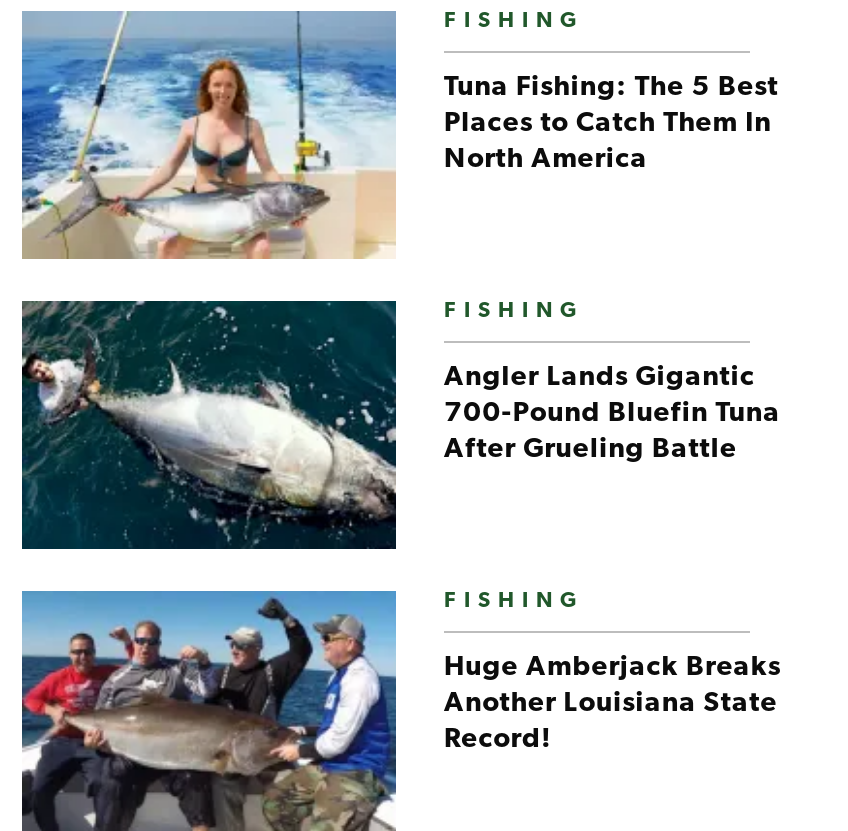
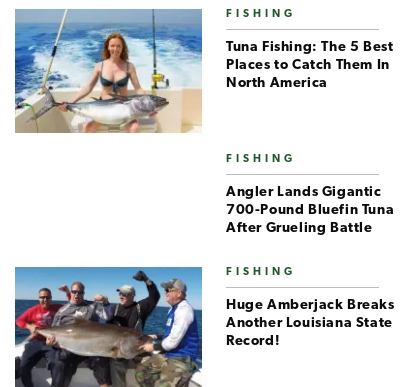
[20,299,398,551] [image] -> none

